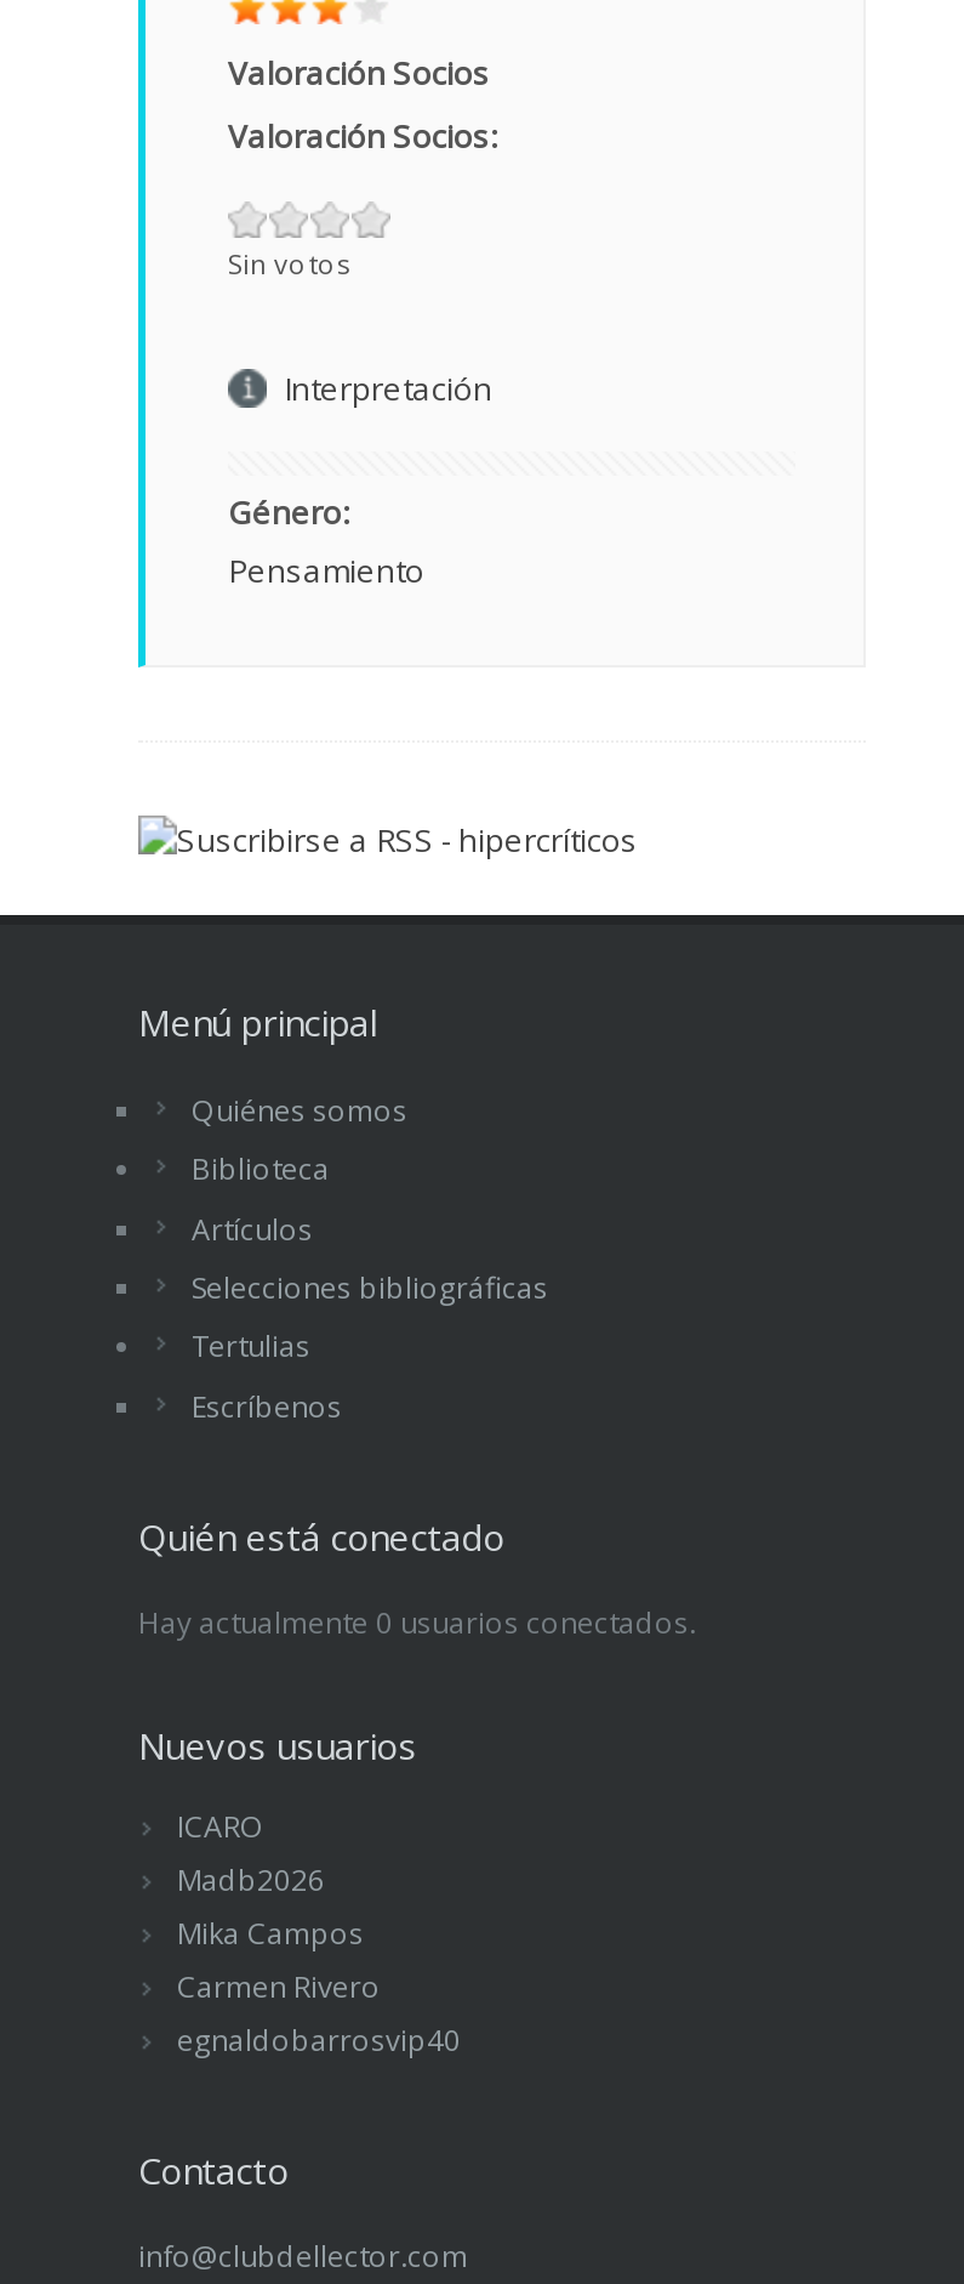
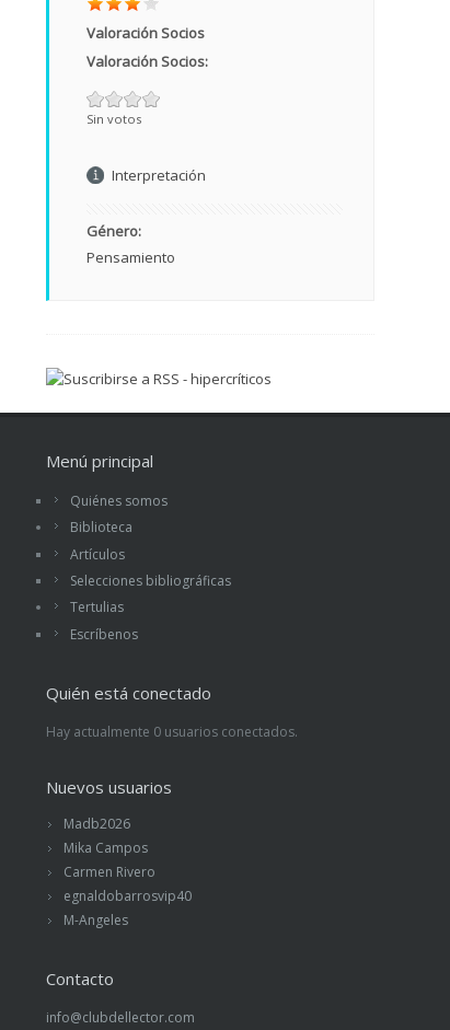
[177,1805,264,1847] ICARO -> none
moved [177,1859,461,2060] -> [64,814,192,905]: Madb2026 | Mika Campos | Carmen Rivero | egnaldobarrosvip40
none -> [64,910,128,929] M-Angeles

